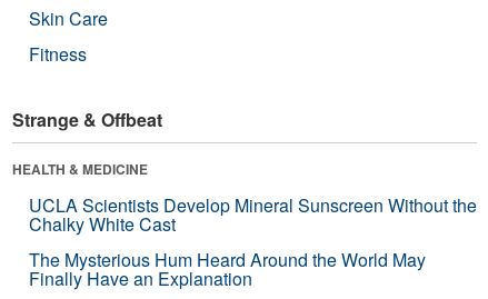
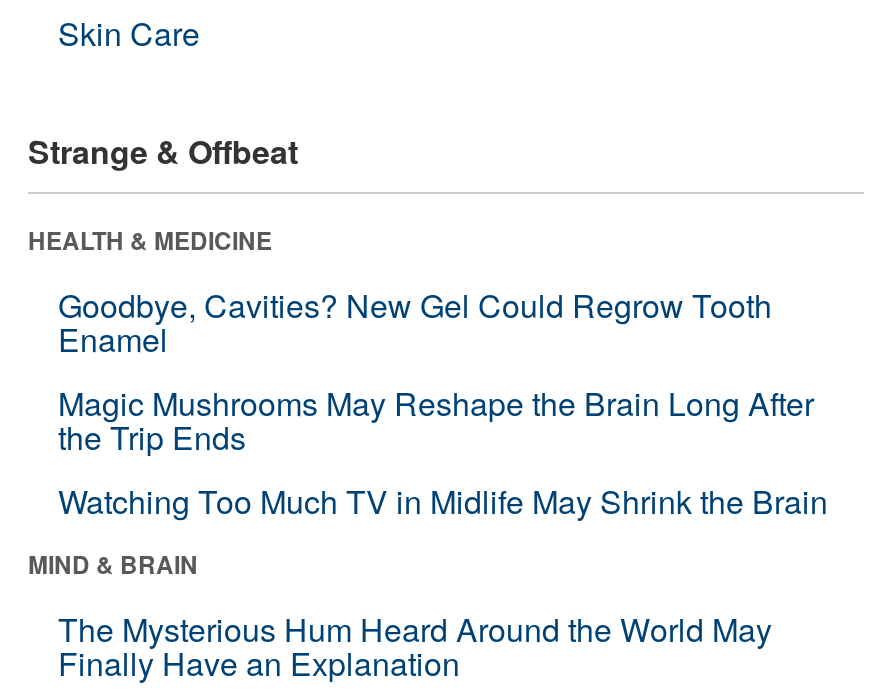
[29,41,87,66] Fitness -> none
moved [12,106,162,179] -> [28,128,298,258]: Strange & Offbeat | HEALTH & MEDICINE
[29,192,477,237] UCLA Scientists Develop Mineral Sunscreen Without the | Chalky White Cast -> [28,282,828,582] Goodbye, Cavities? New Gel Could Regrow Tooth | Enamel | Magic Mushrooms May Reshape the Brain Long After | the Trip Ends | Watching Too Much TV in Midlife May Shrink the Brain | MIND & BRAIN

